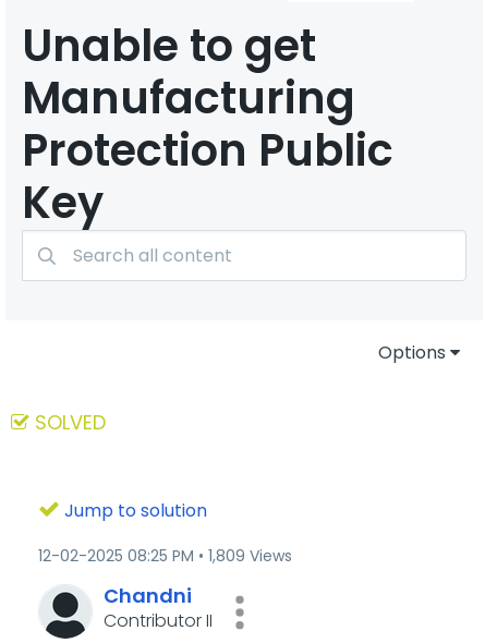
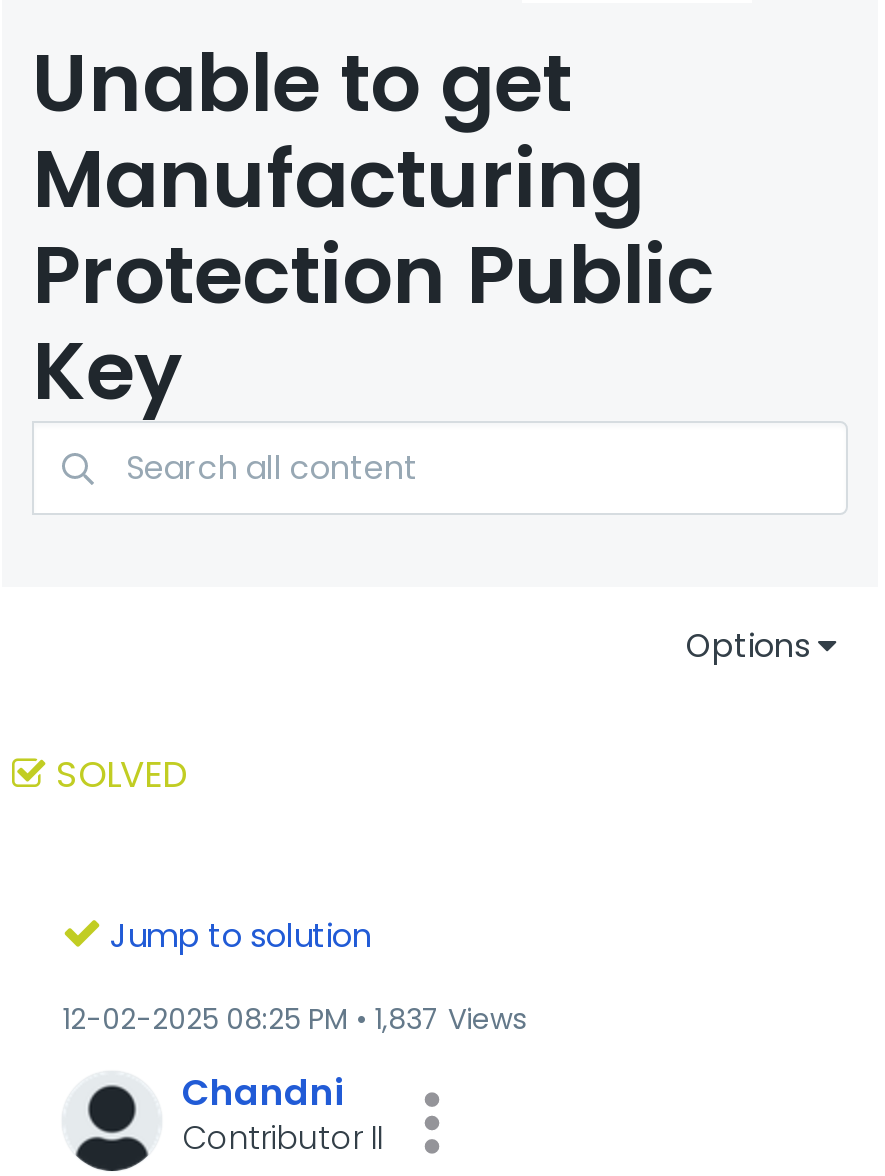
[38,545,292,567] 12-02-2025 08:25 PM 1,809 Views -> [62,999,526,1039] 12-02-2025 08:25 PM 1,837 Views

